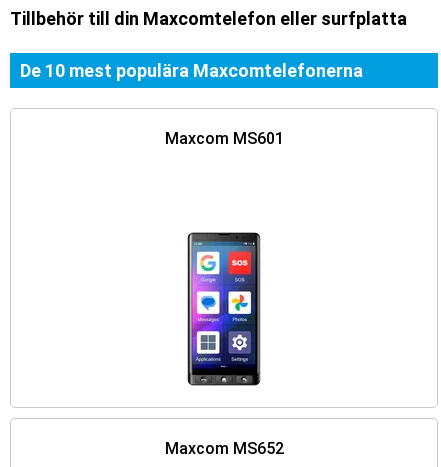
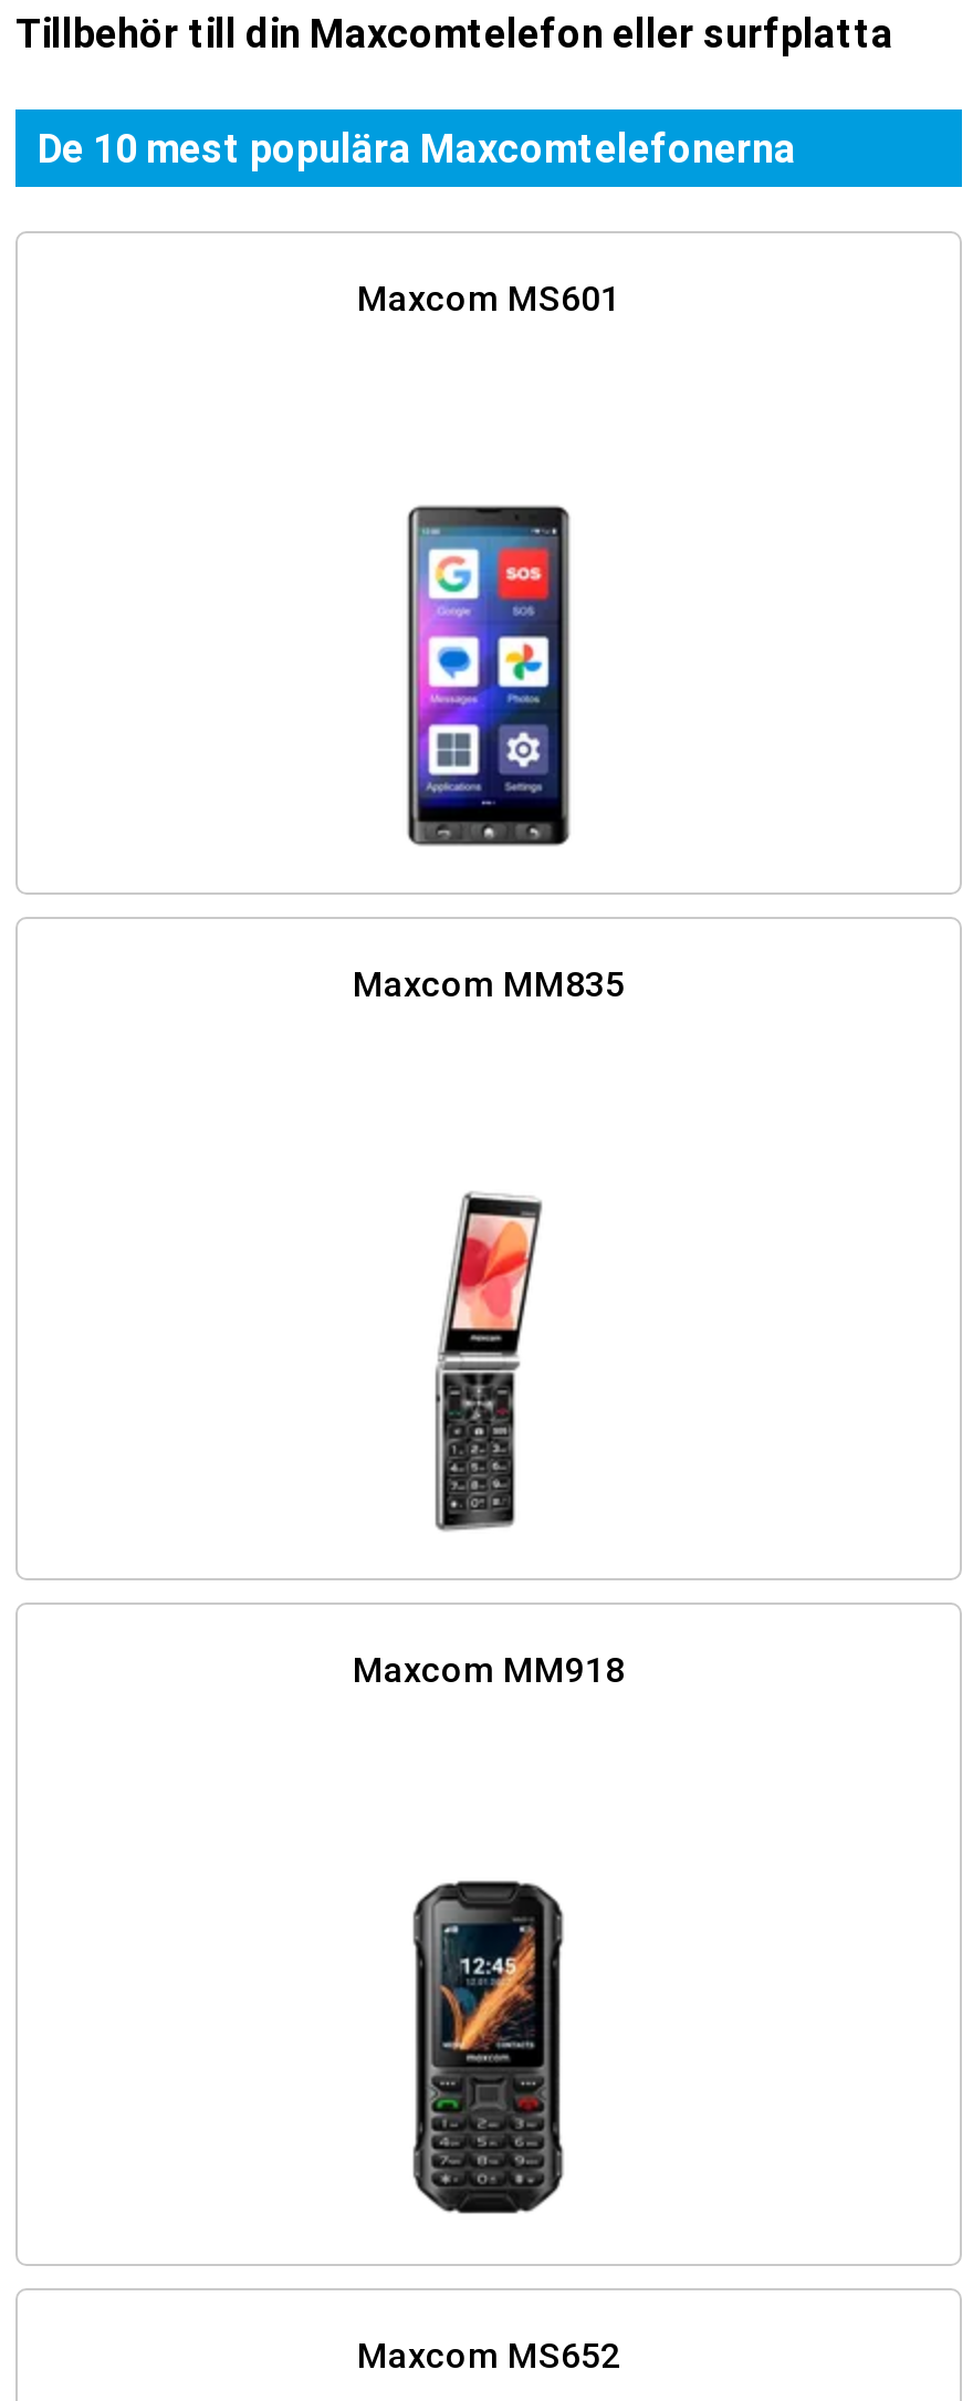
none -> [353,963,625,1005] Maxcom MM835
none -> [353,1649,625,1691] Maxcom MM918
none -> [411,1879,564,2215] [image]
none -> [433,1191,544,1532] [image]

